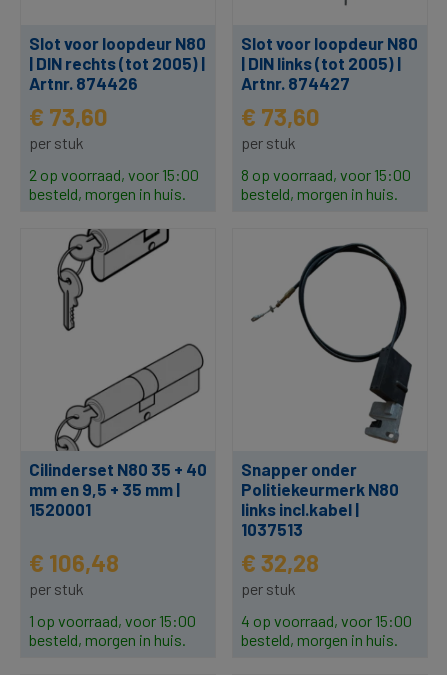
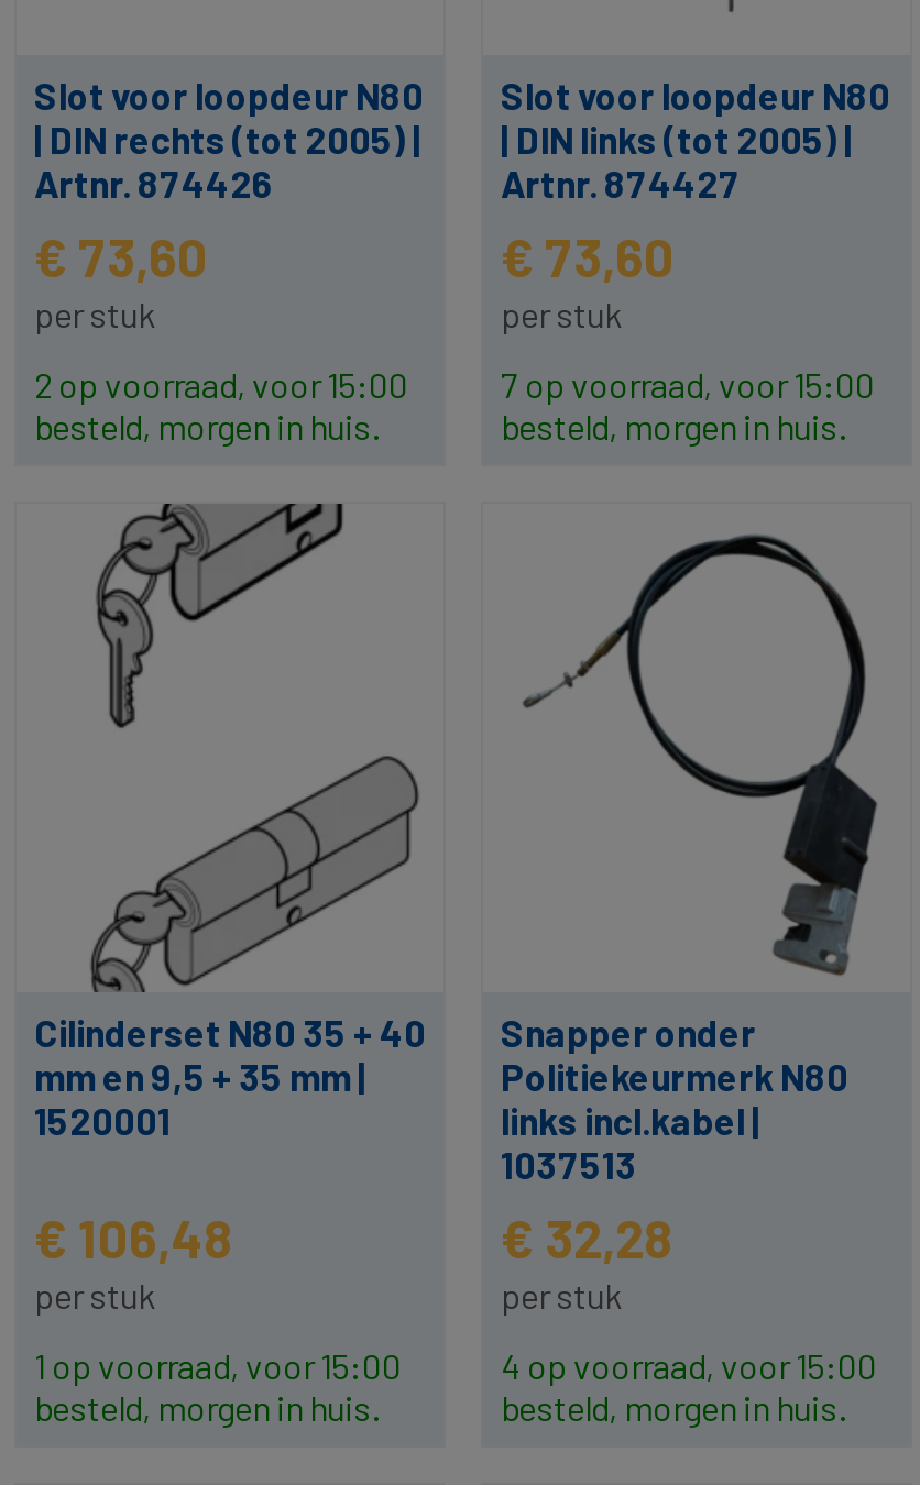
[241,165,411,184] 8 op voorraad, voor 15:00 -> [501,362,875,404] 7 op voorraad, voor 15:00

